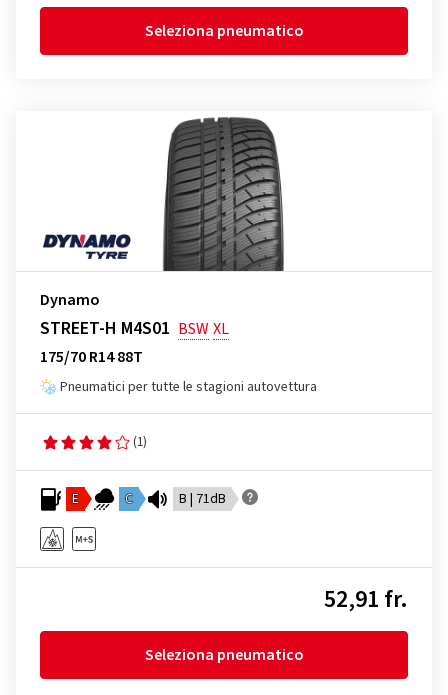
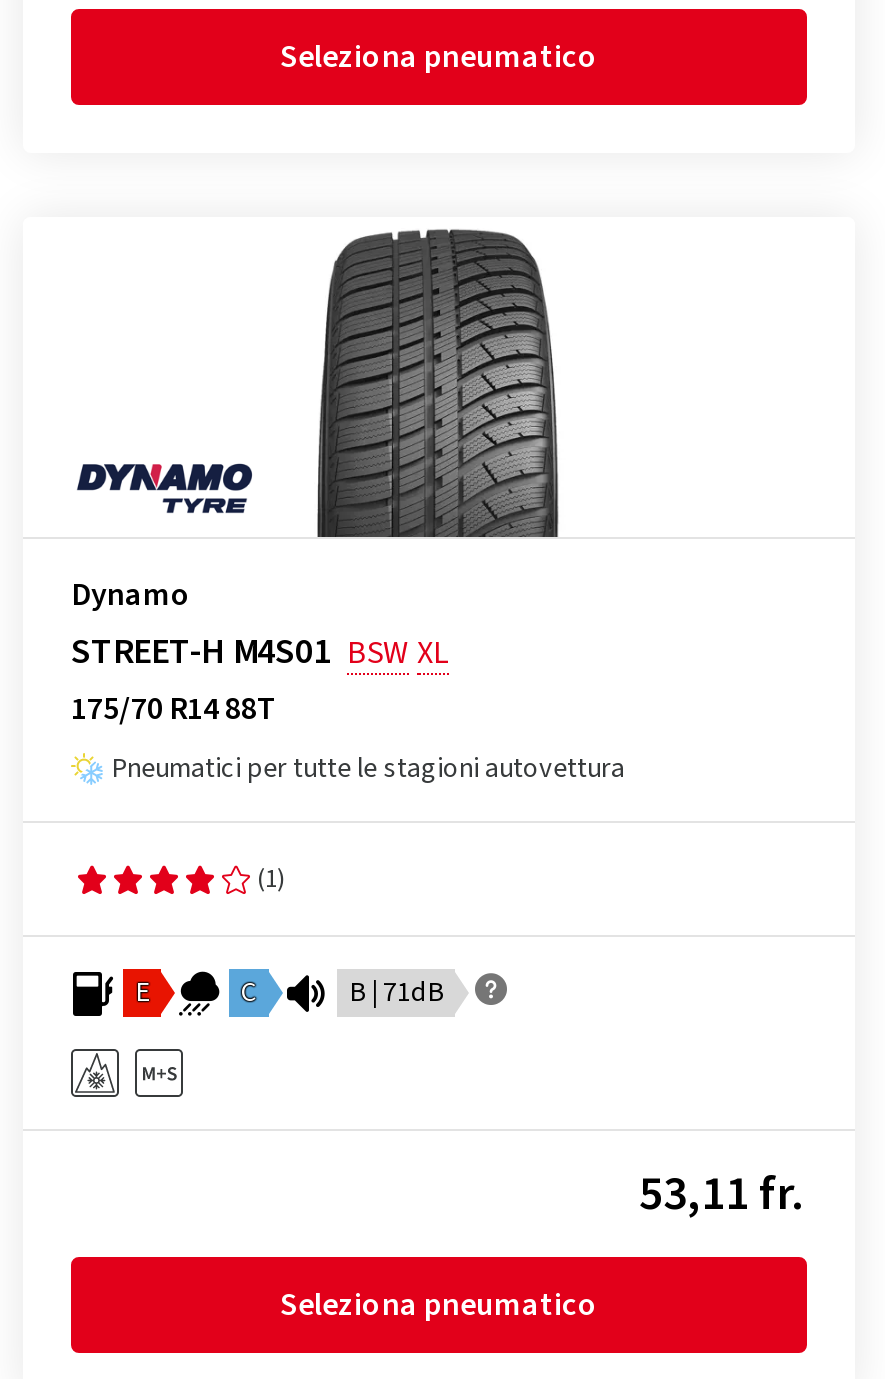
[324,582,408,617] 52,91 fr. -> [639,1159,807,1229] 53,11 fr.

